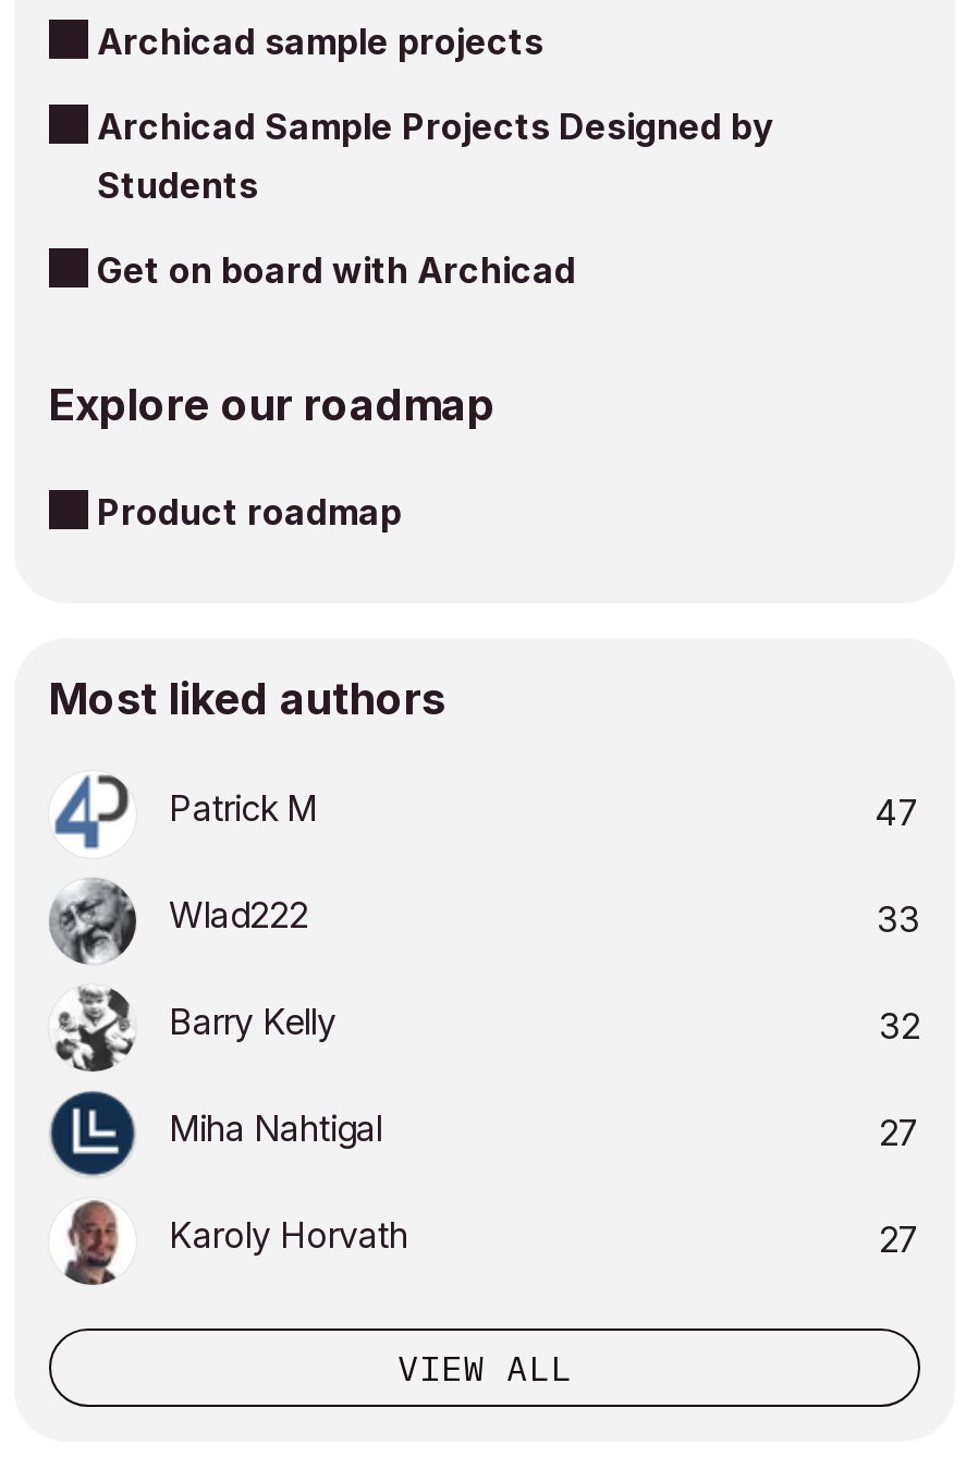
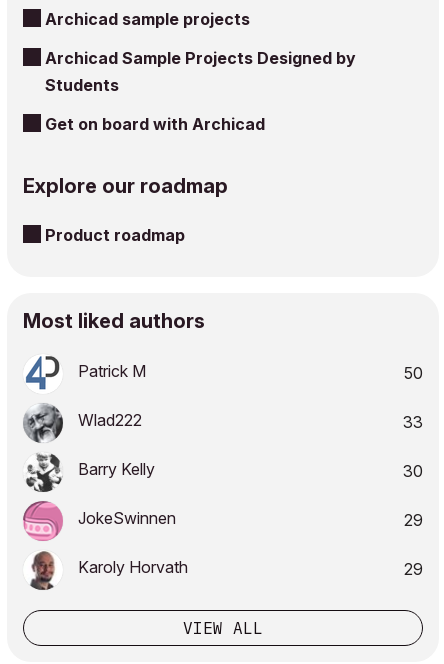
[866,790,920,834] 47 -> [400,363,423,383] 50
[870,1004,920,1047] 32 -> [399,461,423,481] 30
[49,1091,920,1178] [image] | Miha Nahtigal | 27 -> [23,501,423,542] [image] | JokeSwinnen | 29
[870,1217,920,1261] 27 -> [400,559,423,579] 29

